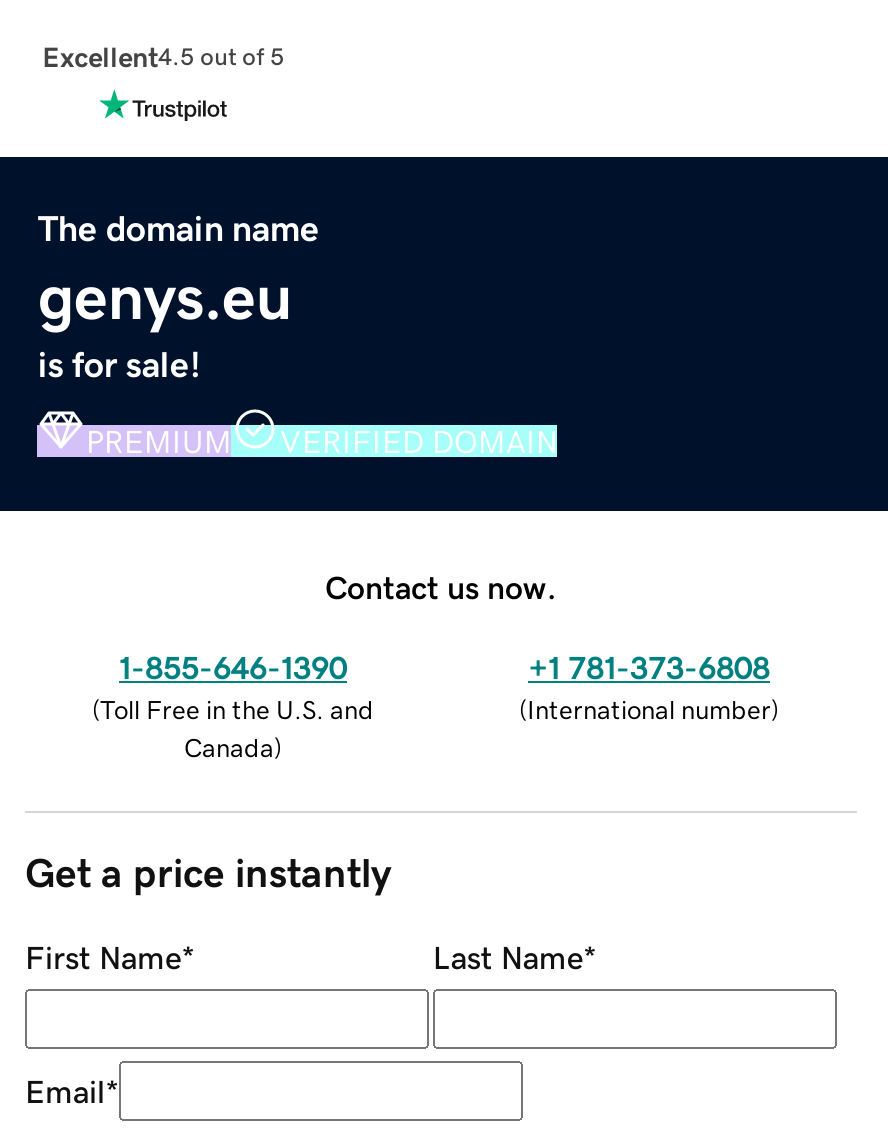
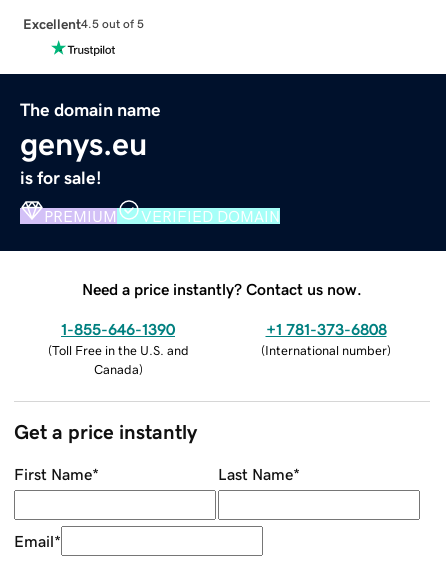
[325,570,557,602] Contact us now. -> [82,281,362,297] Need a price instantly? Contact us now.

